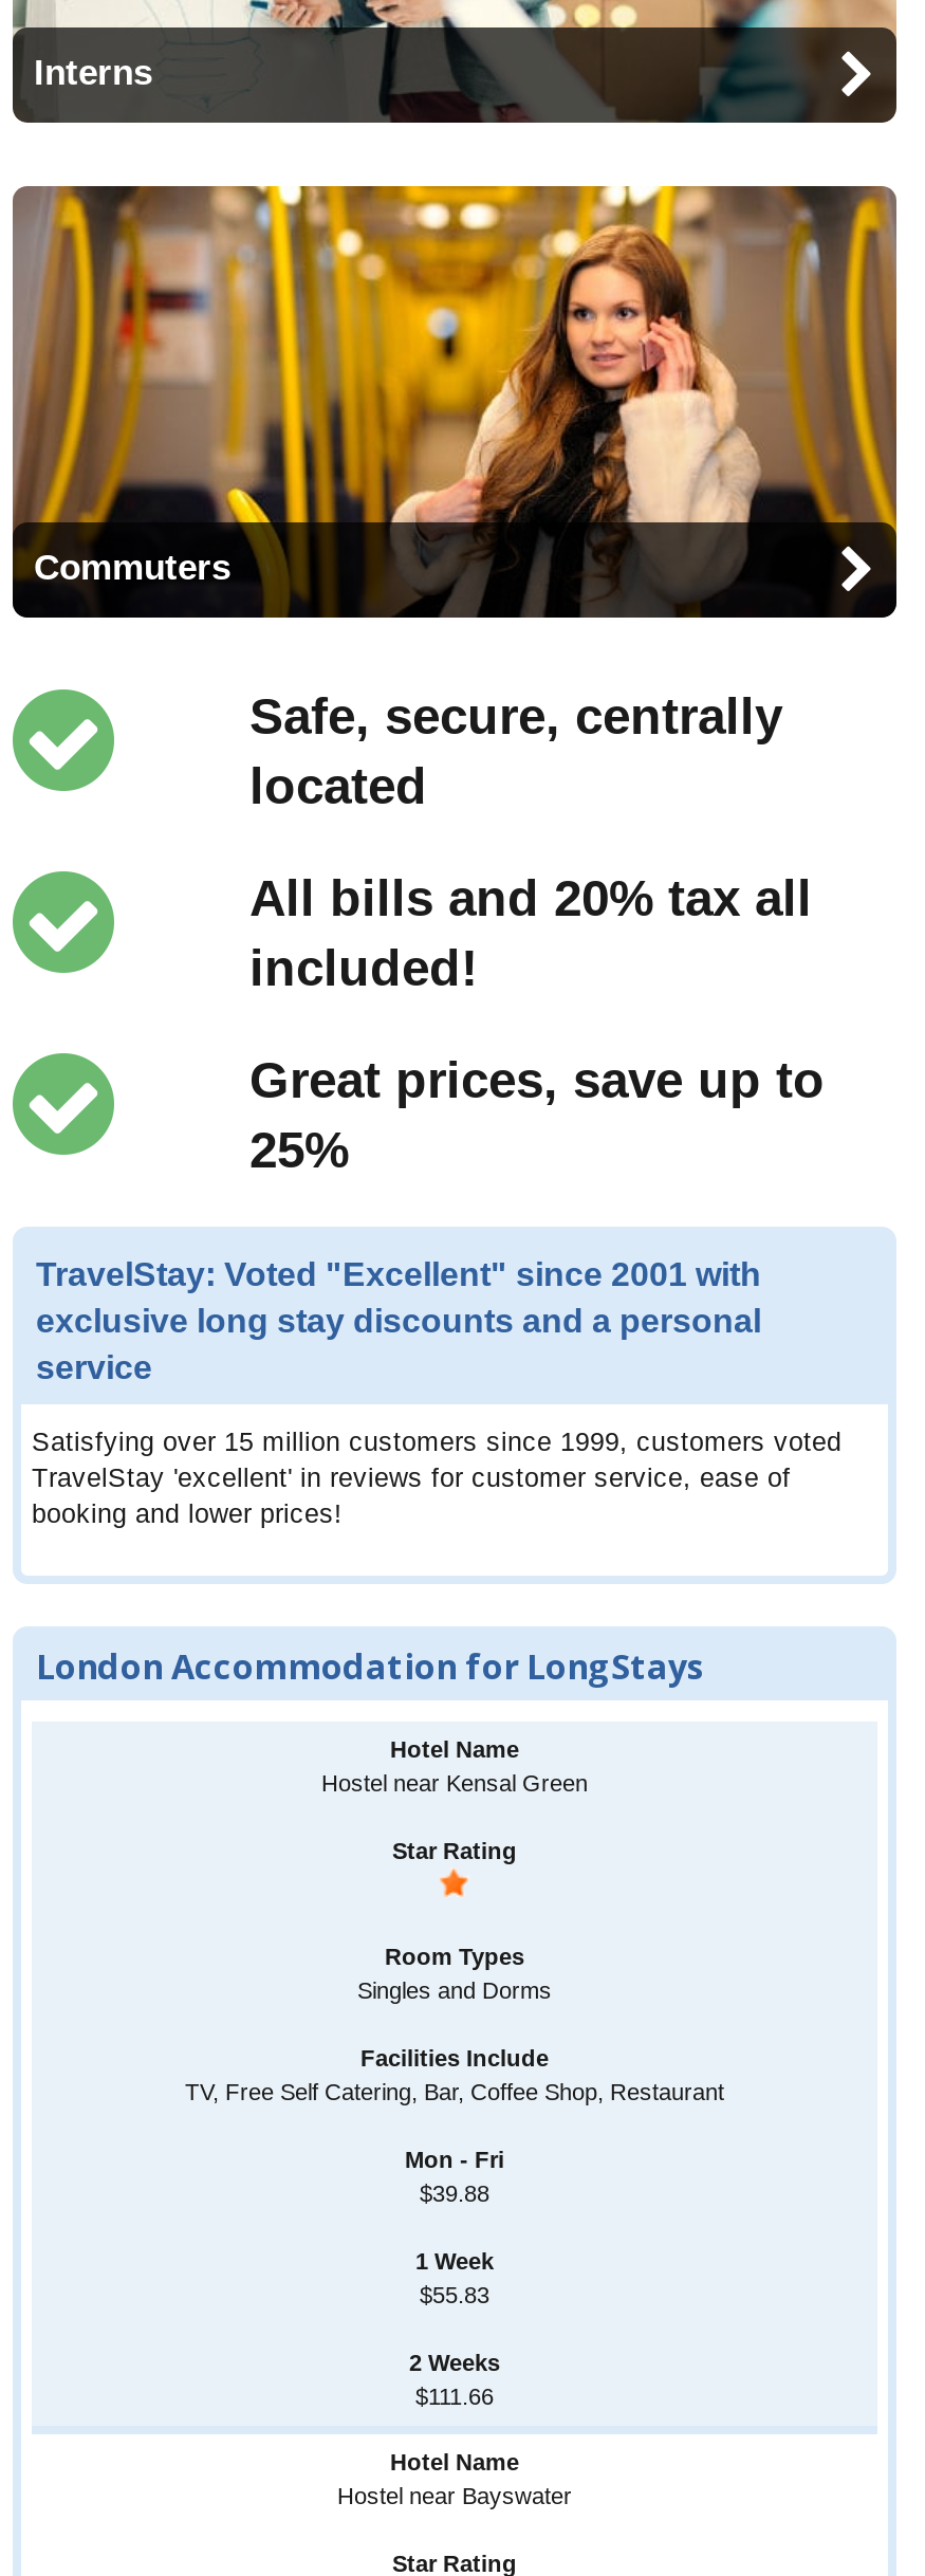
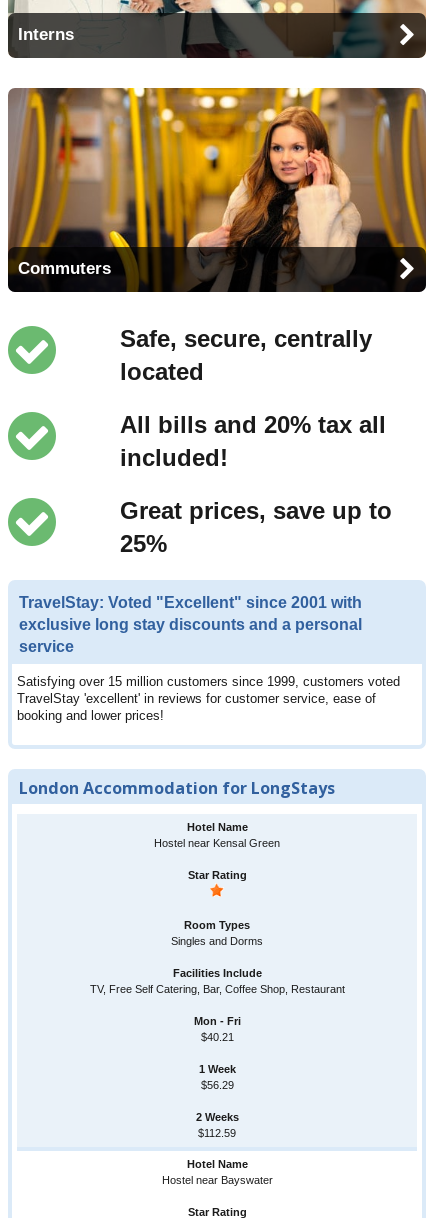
[420,2181,489,2207] $39.88 -> [200,1031,233,1043] $40.21
[420,2283,489,2308] $55.83 -> [200,1079,233,1091] $56.29
[415,2384,494,2410] $111.66 -> [198,1127,236,1139] $112.59

